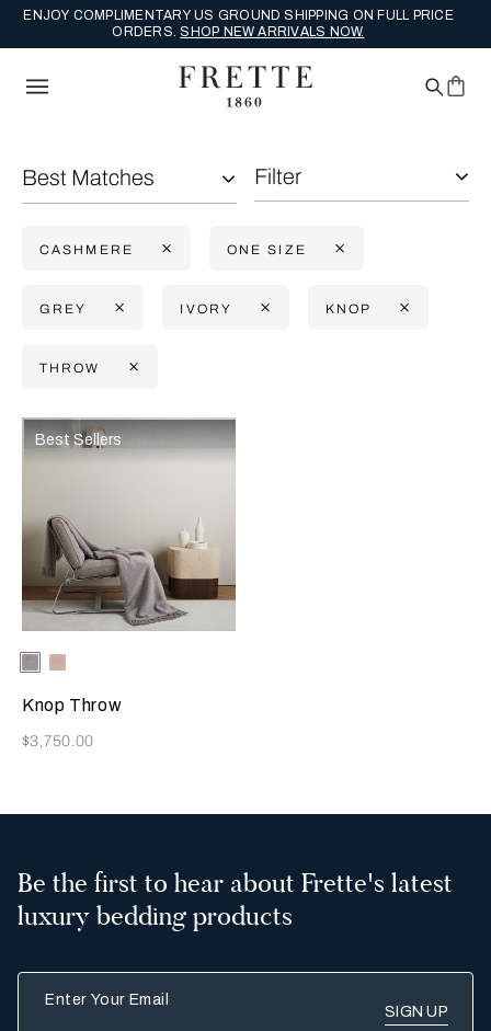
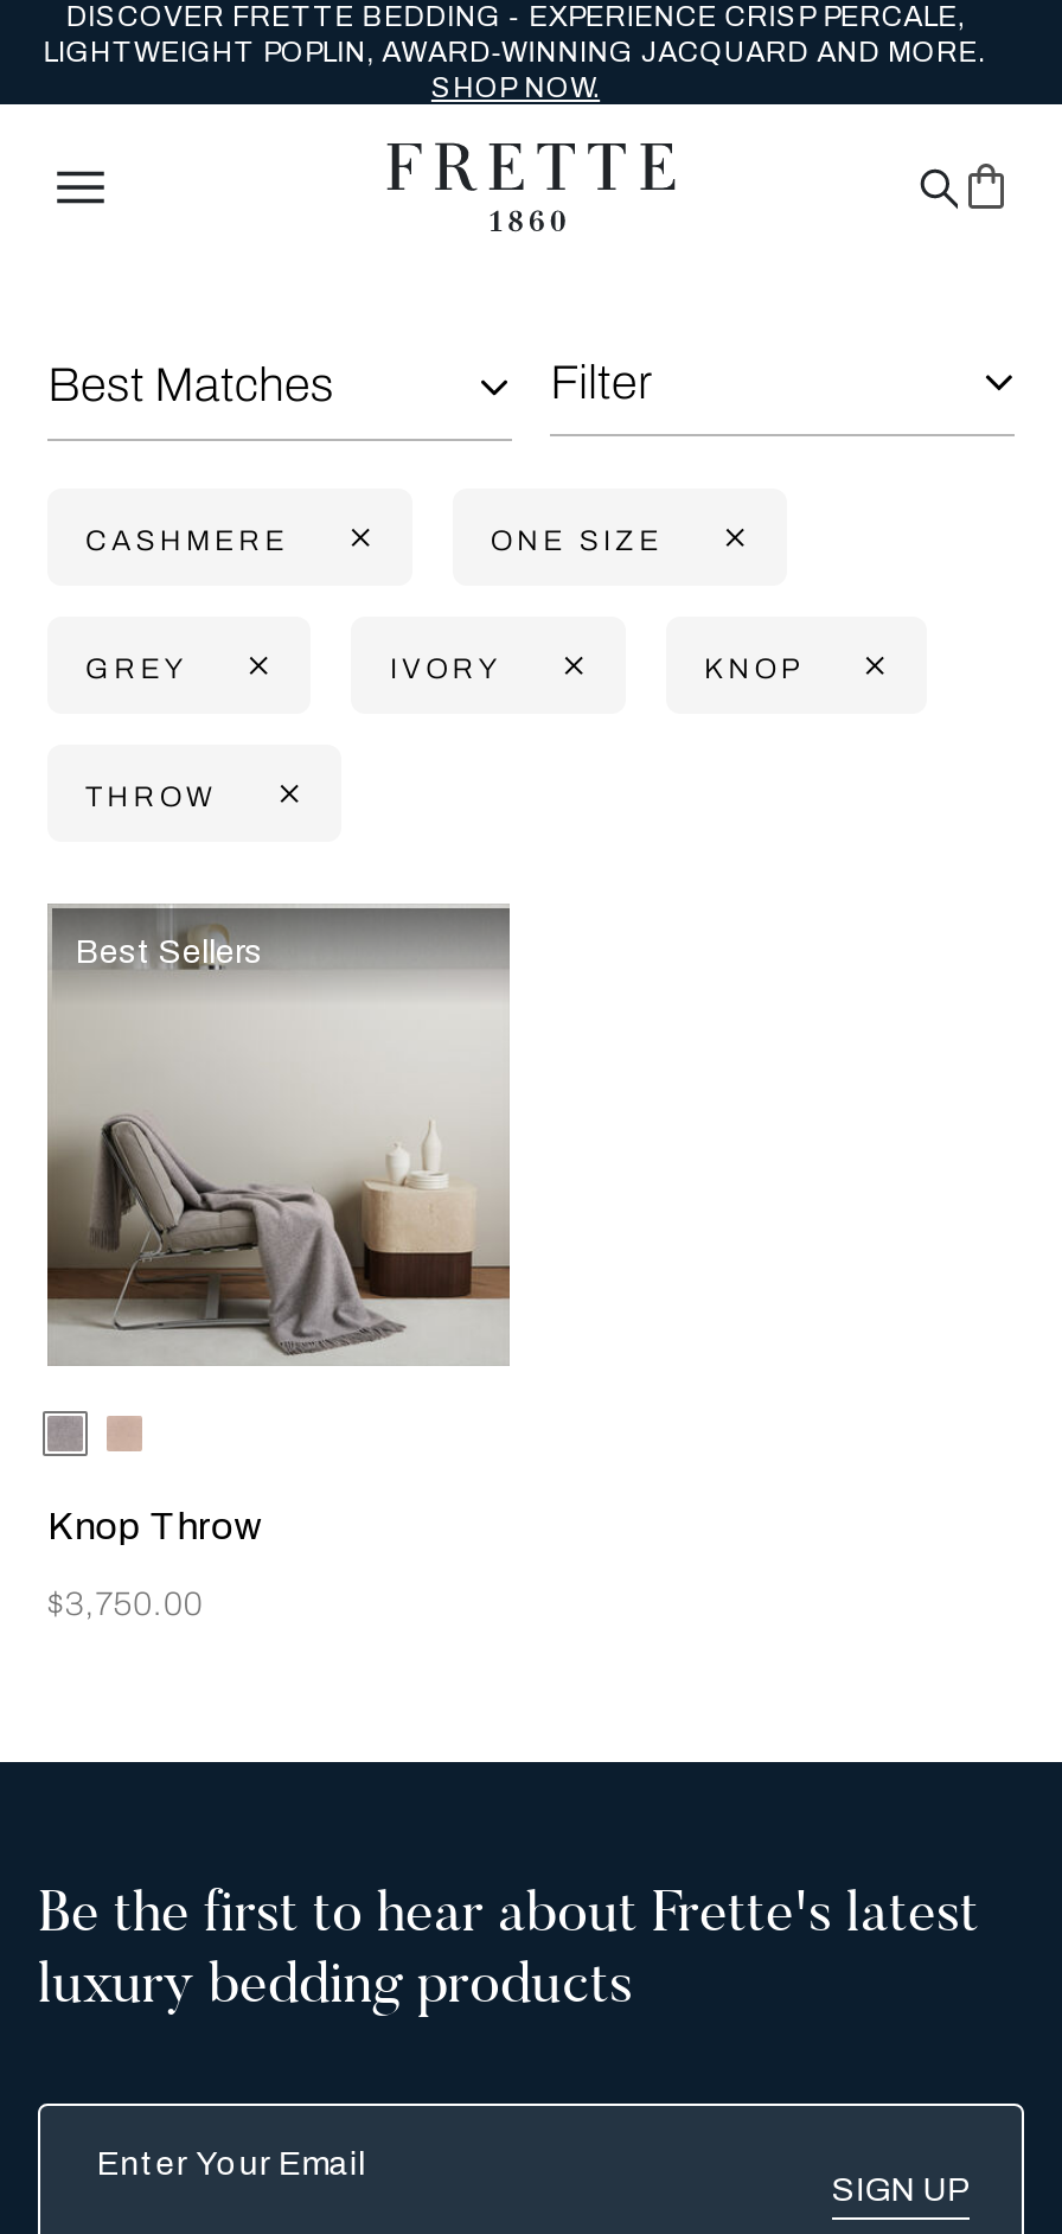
[23,8,453,39] ENJOY COMPLIMENTARY US GROUND SHIPPING ON FULL PRICE | ORDERS. SHOP NEW ARRIVALS NOW. -> [43,0,988,103] DISCOVER FRETTE BEDDING - EXPERIENCE CRISP PERCALE, | LIGHTWEIGHT POPLIN, AWARD-WINNING JACQUARD AND MORE. | SHOP NOW.

